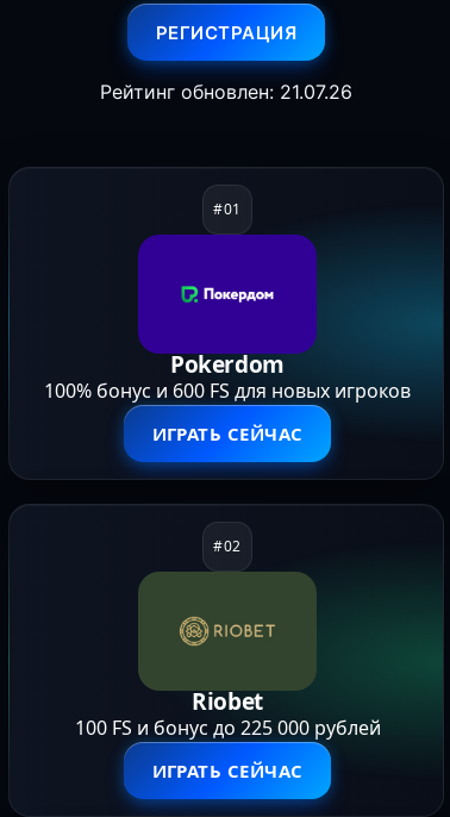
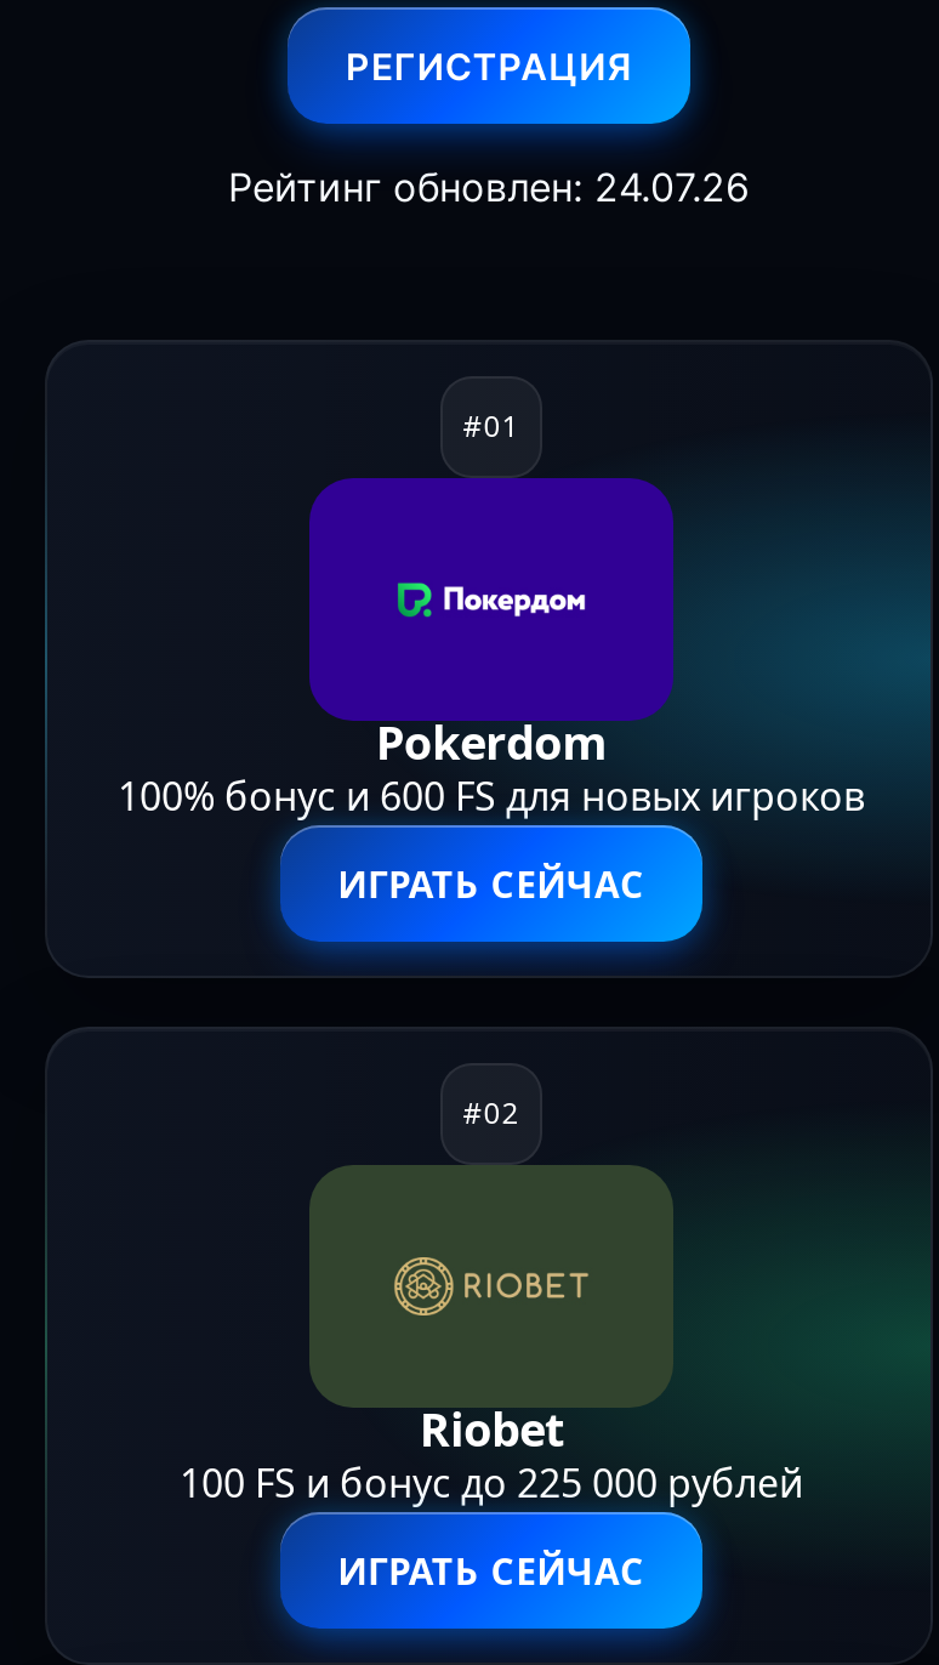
[100,80,352,104] Рейтинг обновлен: 21.07.26 -> [228,163,750,211] Рейтинг обновлен: 24.07.26

